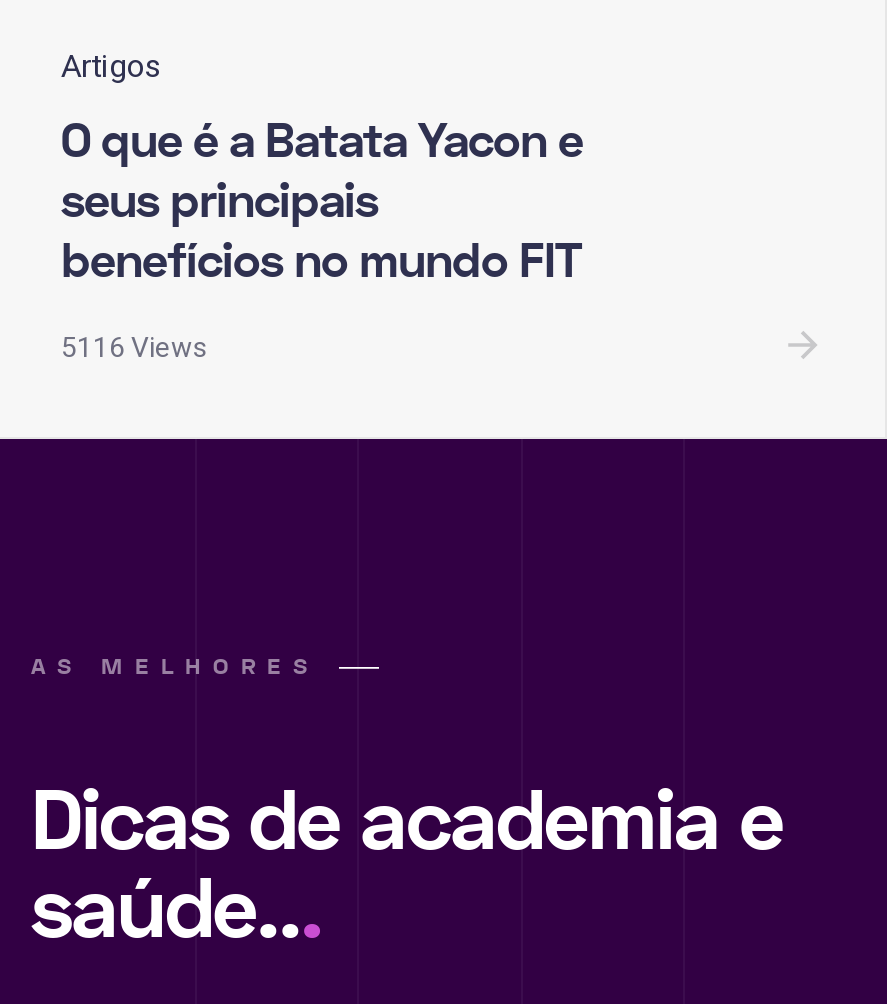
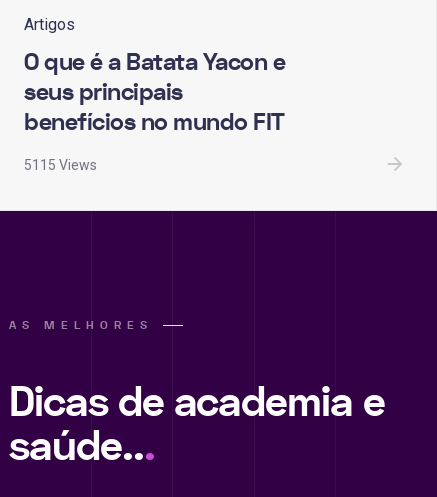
[61,331,207,363] 5116 Views -> [24,157,97,173] 5115 Views

